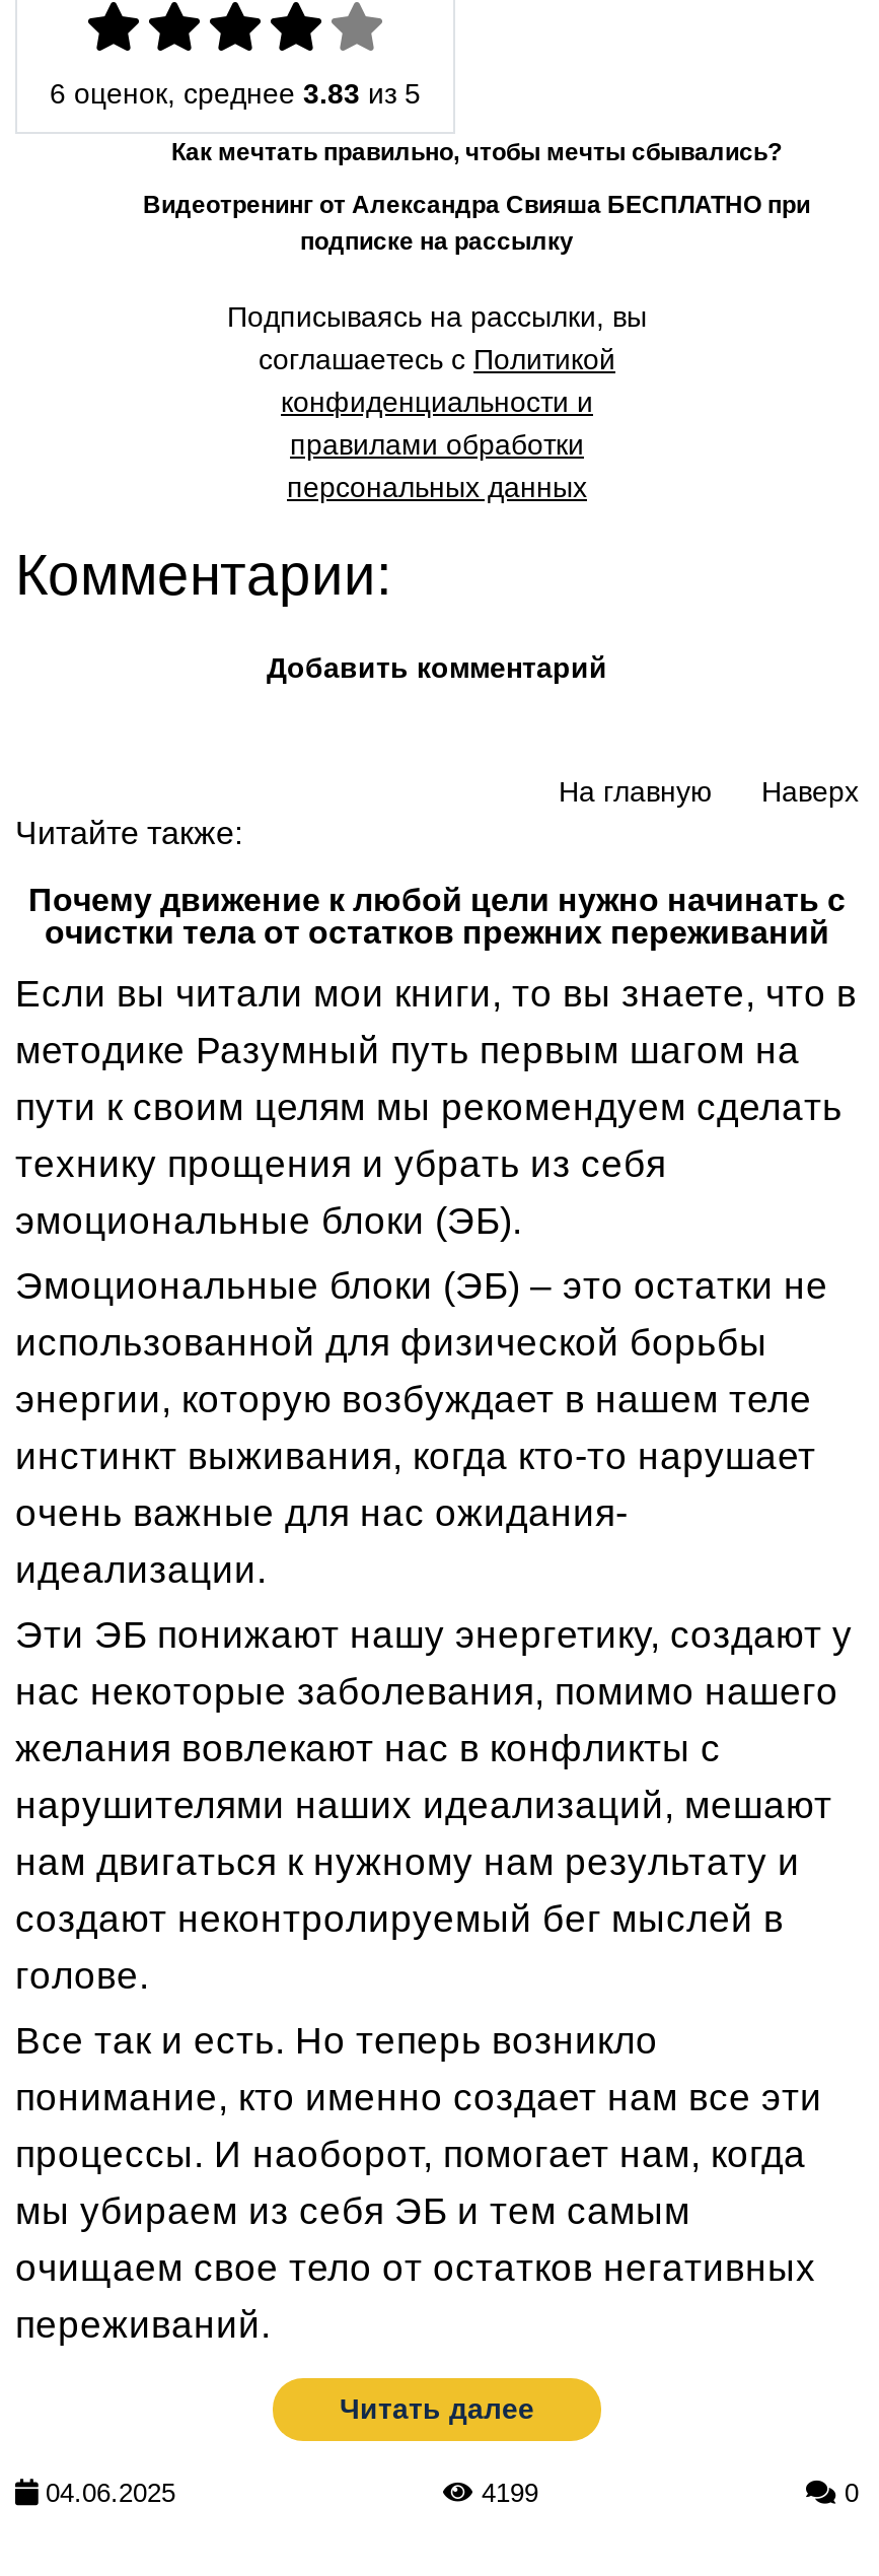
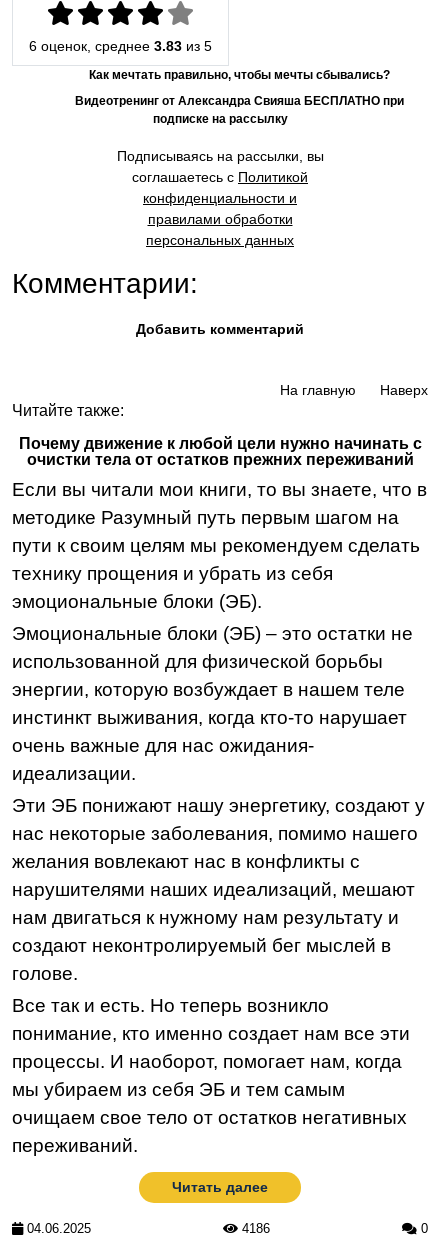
[473,2478,538,2508] 4199 -> [238,1221,270,1236] 4186

